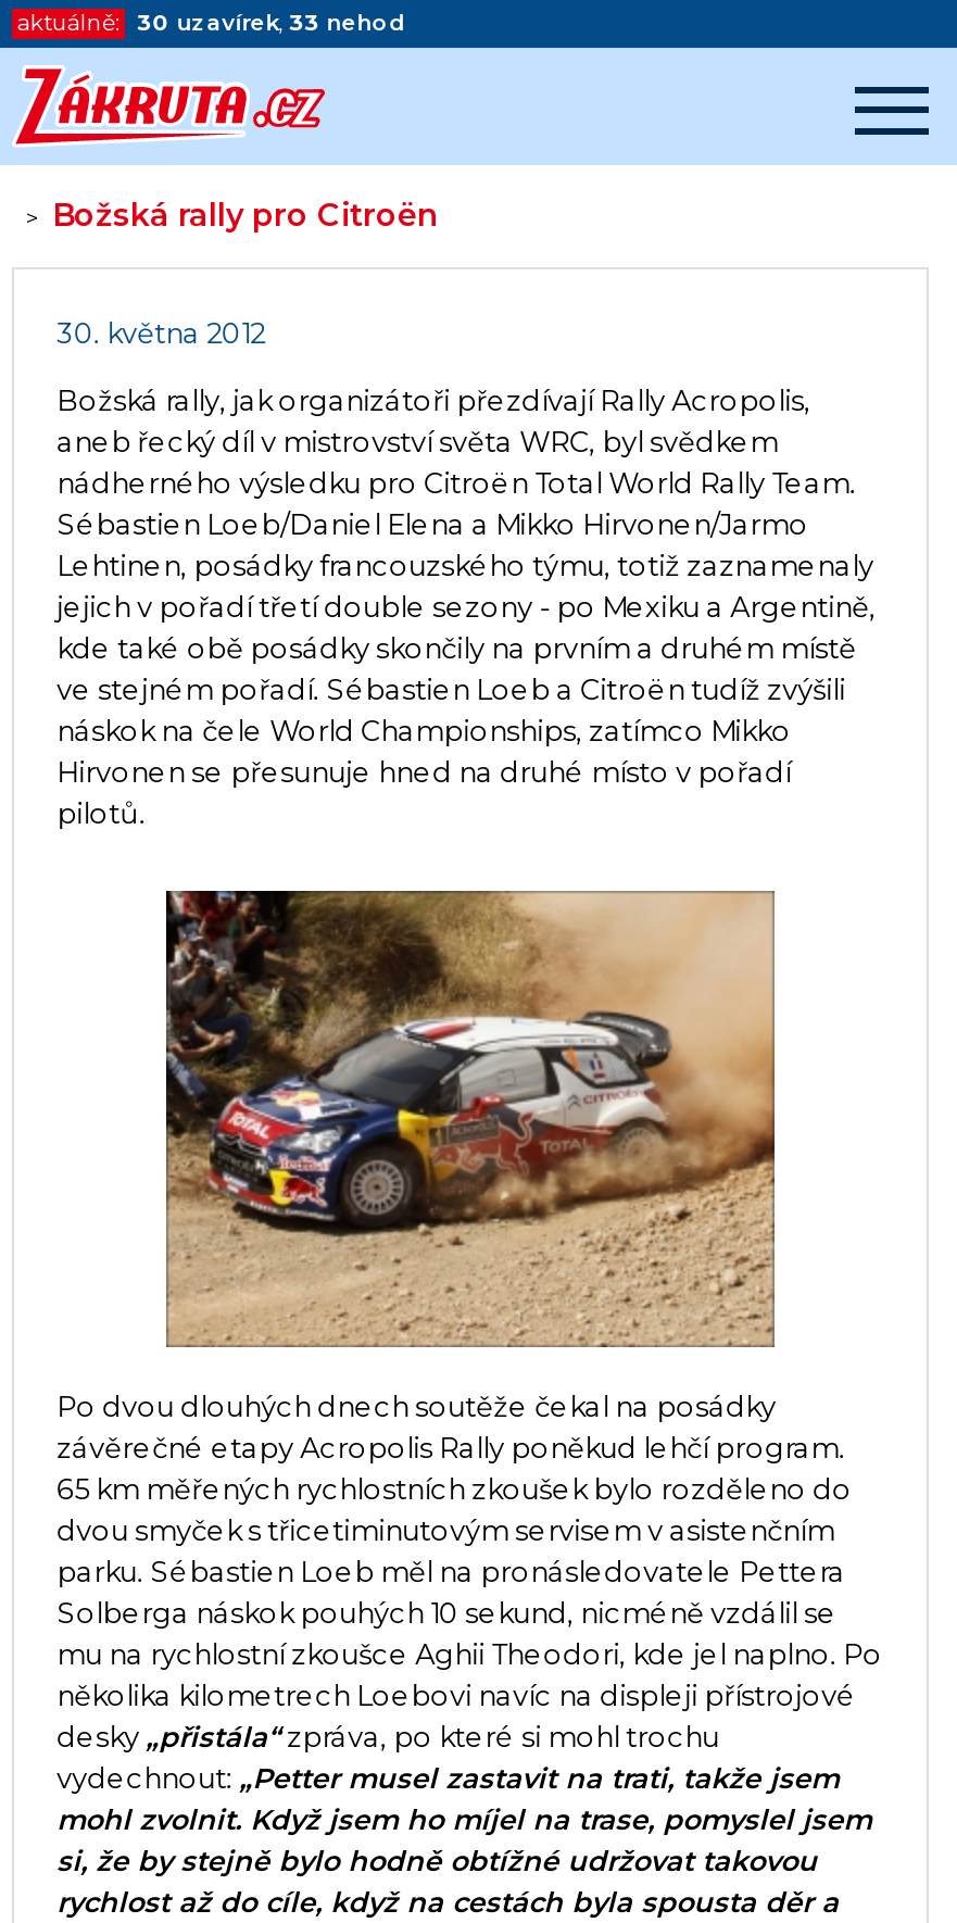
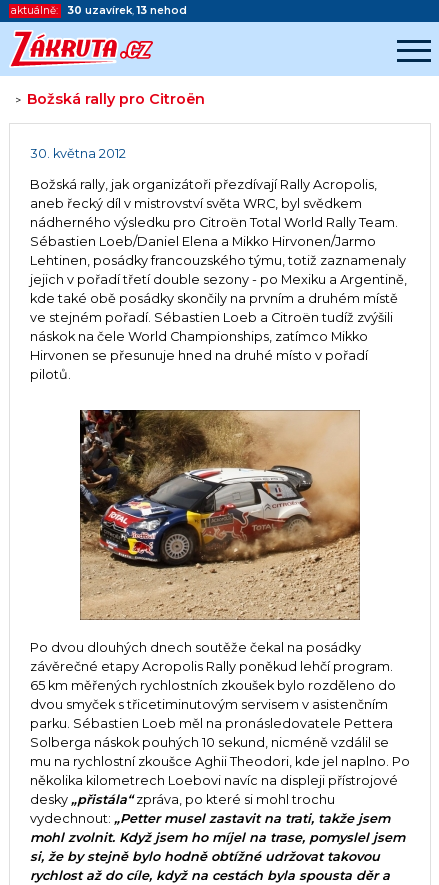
[137,9,406,37] 30 uzavírek, 33 nehod -> [67,4,187,17] 30 uzavírek, 13 nehod

